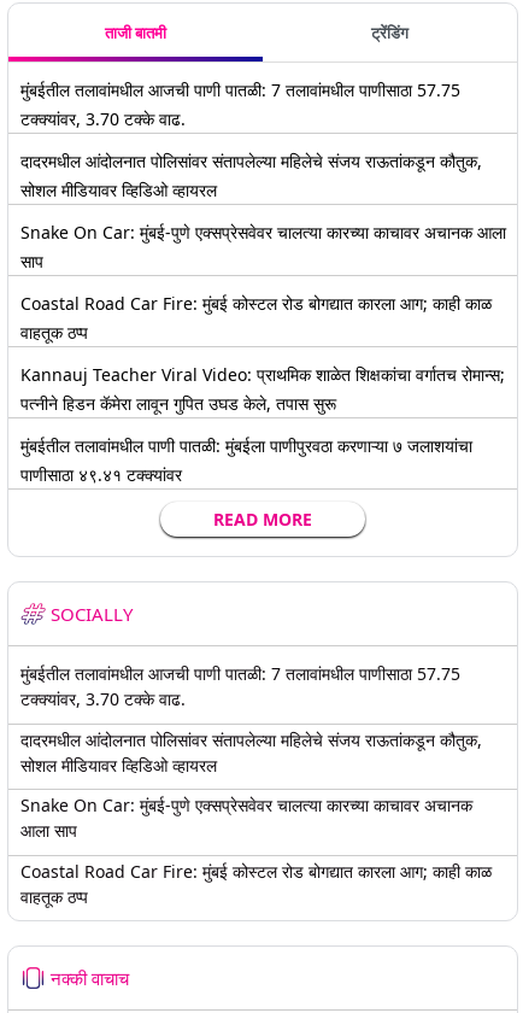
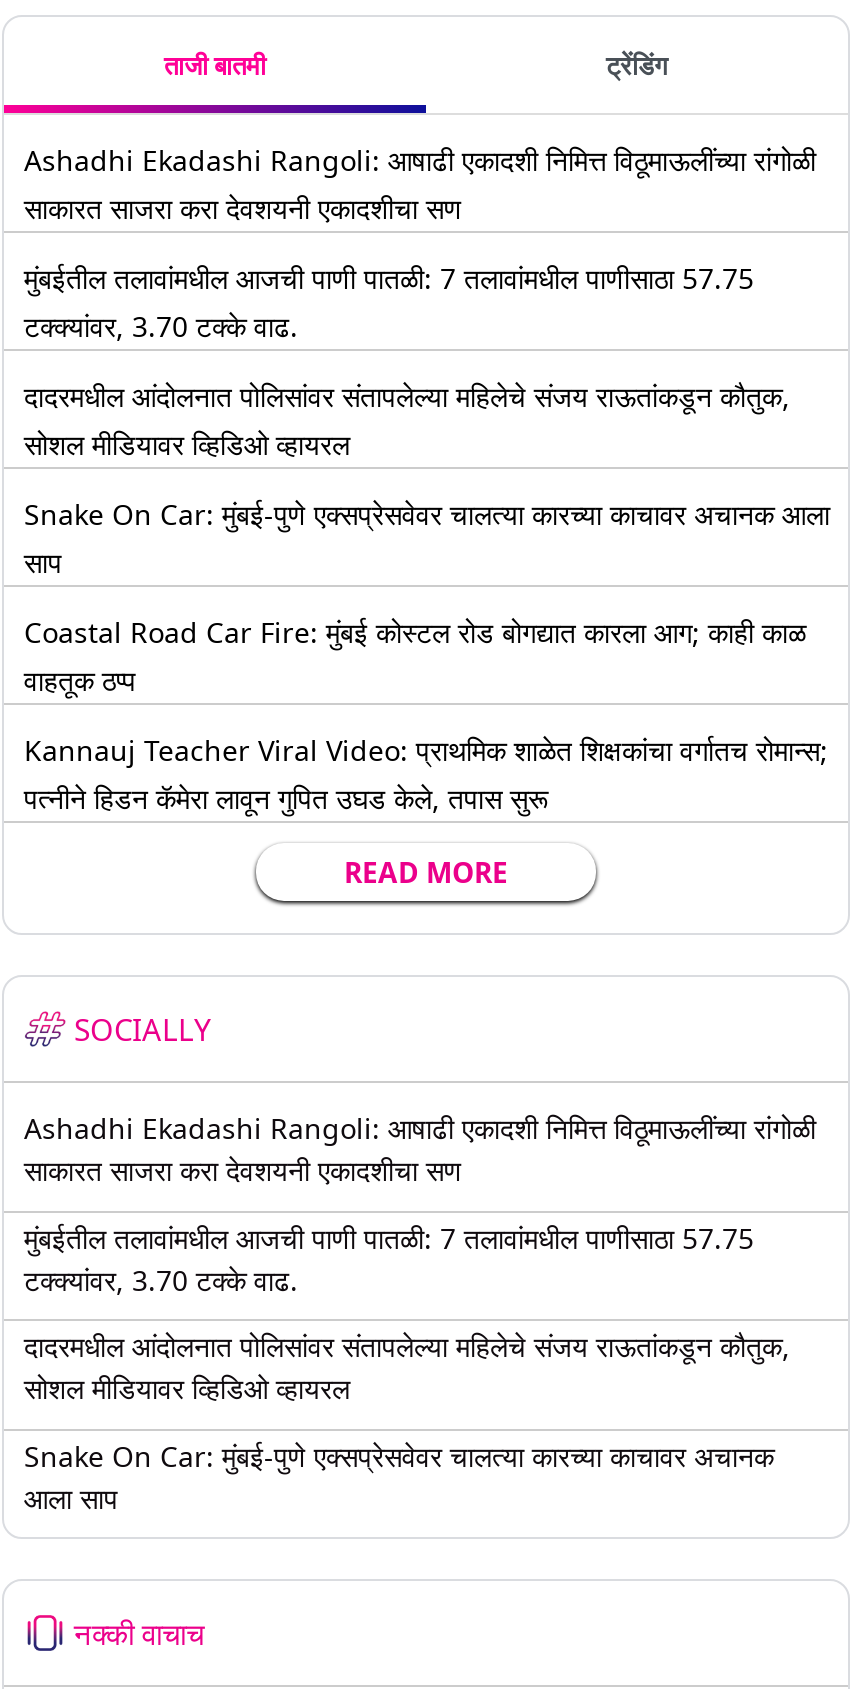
none -> [24,141,816,227] Ashadhi Ekadashi Rangoli: आषाढी एकादशी निमित्त विठूमाऊलींच्या रांगोळी | साकारत साजरा करा देवशयनी एकादशीचा सण
moved [20,78,506,415] -> [24,259,830,817]: मुंबईतील तलावांमधील आजची पाणी पातळी: 7 तलावांमधील पाणीसाठा 57.75 | टक्क्यांवर, 3.70 टक्के वाढ. | दादरमधील आंदोलनात पोलिसांवर संतापलेल्या महिलेचे संजय राऊतांकडून कौतुक, | ... | Kannauj Teacher Viral Video: प्राथमिक शाळेत शिक्षकांचा वर्गातच रोमान्स; | पत्नीने हिडन कॅमेरा लावून गुपित उघड केले, तपास सुरू
[20,434,472,486] मुंबईतील तलावांमधील पाणी पातळी: मुंबईला पाणीपुरवठा करणाऱ्या ७ जलाशयांचा | पाणीसाठा ४९.४१ टक्क्यांवर -> none
none -> [24,1109,816,1189] Ashadhi Ekadashi Rangoli: आषाढी एकादशी निमित्त विठूमाऊलींच्या रांगोळी | साकारत साजरा करा देवशयनी एकादशीचा सण
moved [20,662,482,842] -> [24,1218,790,1516]: मुंबईतील तलावांमधील आजची पाणी पातळी: 7 तलावांमधील पाणीसाठा 57.75 | टक्क्यांवर, 3.70 टक्के वाढ. | दादरमधील आंदोलनात पोलिसांवर संतापलेल्या महिलेचे संजय राऊतांकडून कौतुक, | सोशल मीडियावर व्हिडिओ व्हायरल | Snake On Car: मुंबई-पुणे एक्सप्रेसवेवर चालत्या कारच्या काचावर अचानक | आला साप
[20,859,492,907] Coastal Road Car Fire: मुंबई कोस्टल रोड बोगद्यात कारला आग; काही काळ | वाहतूक ठप्प -> none

